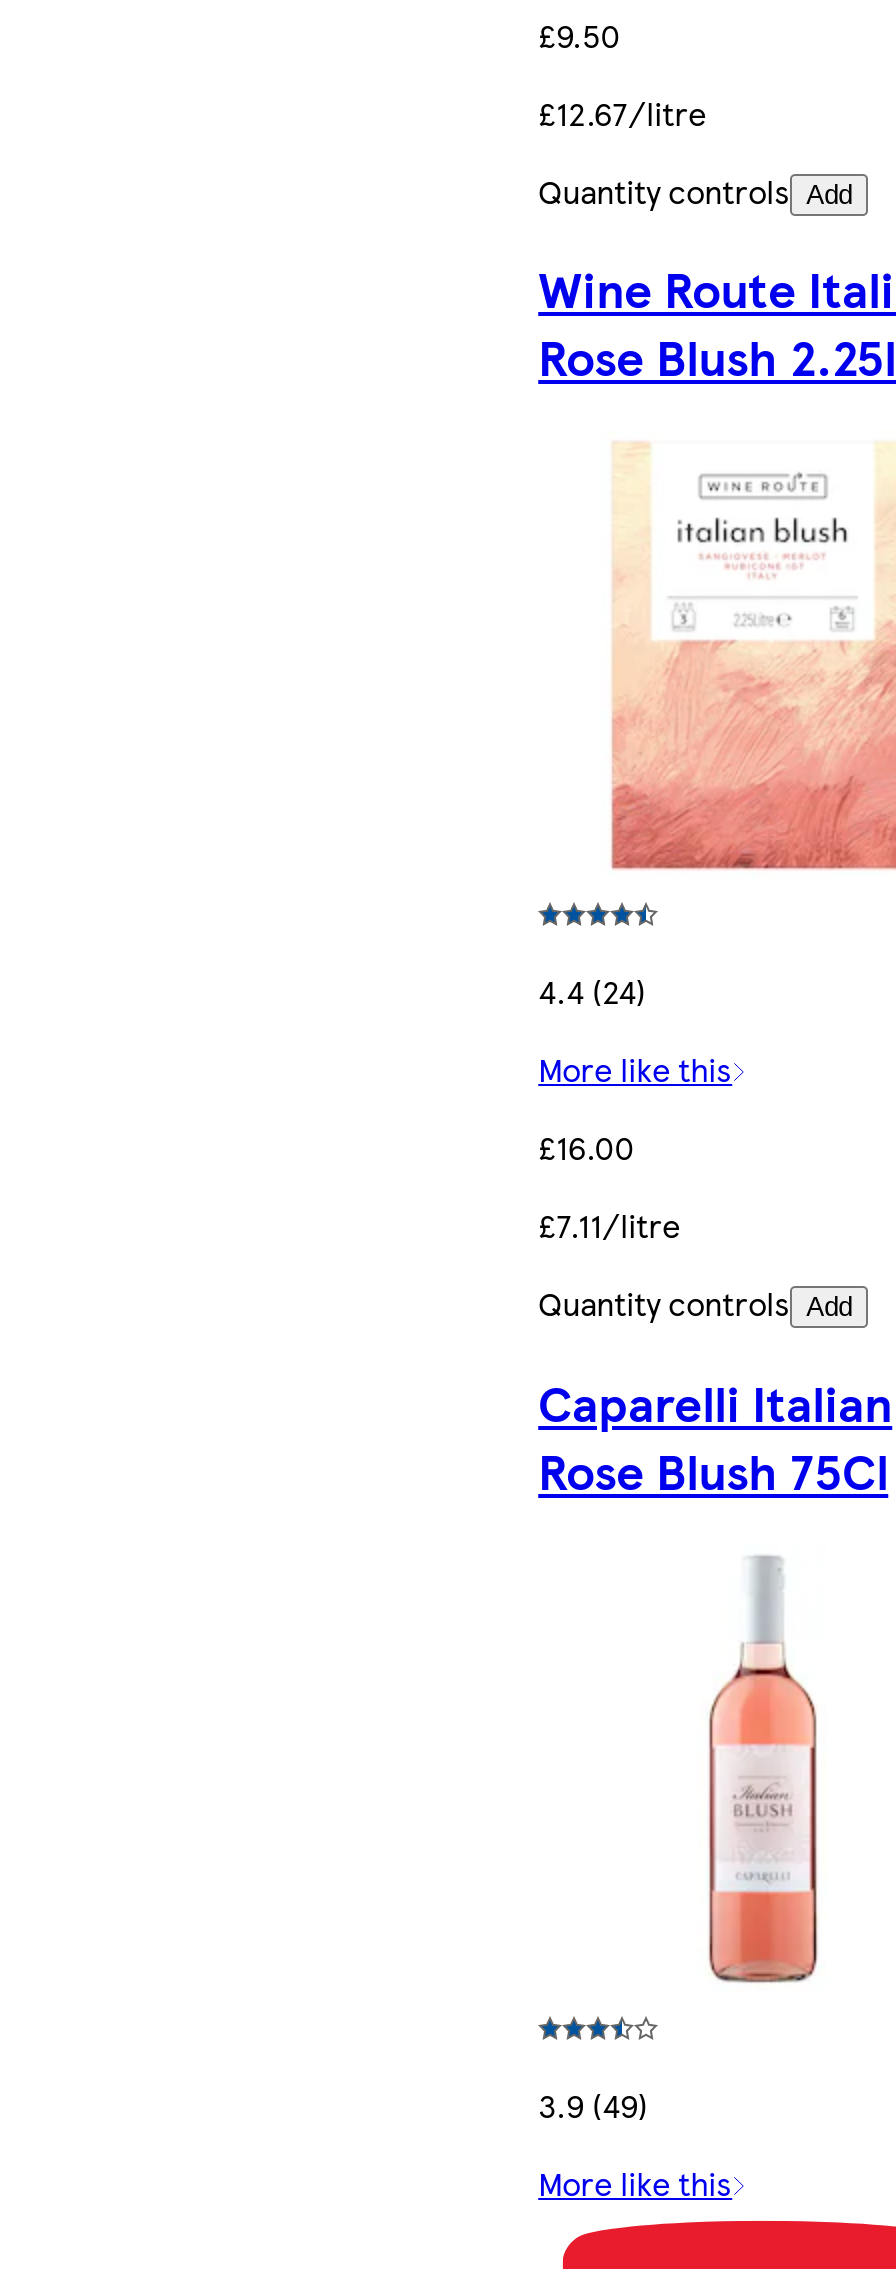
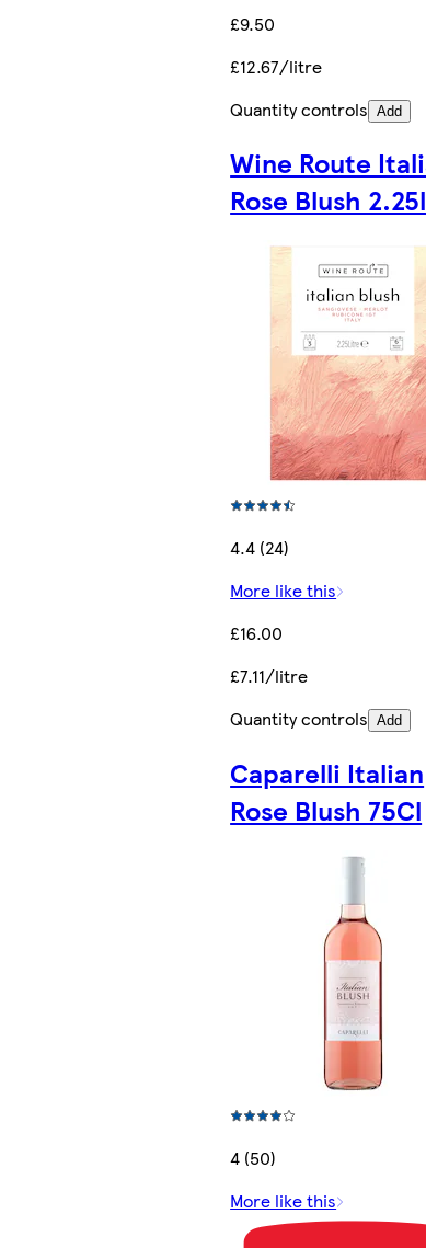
[538,2082,648,2128] 3.9 (49) -> [230,1145,276,1170] 4 (50)

